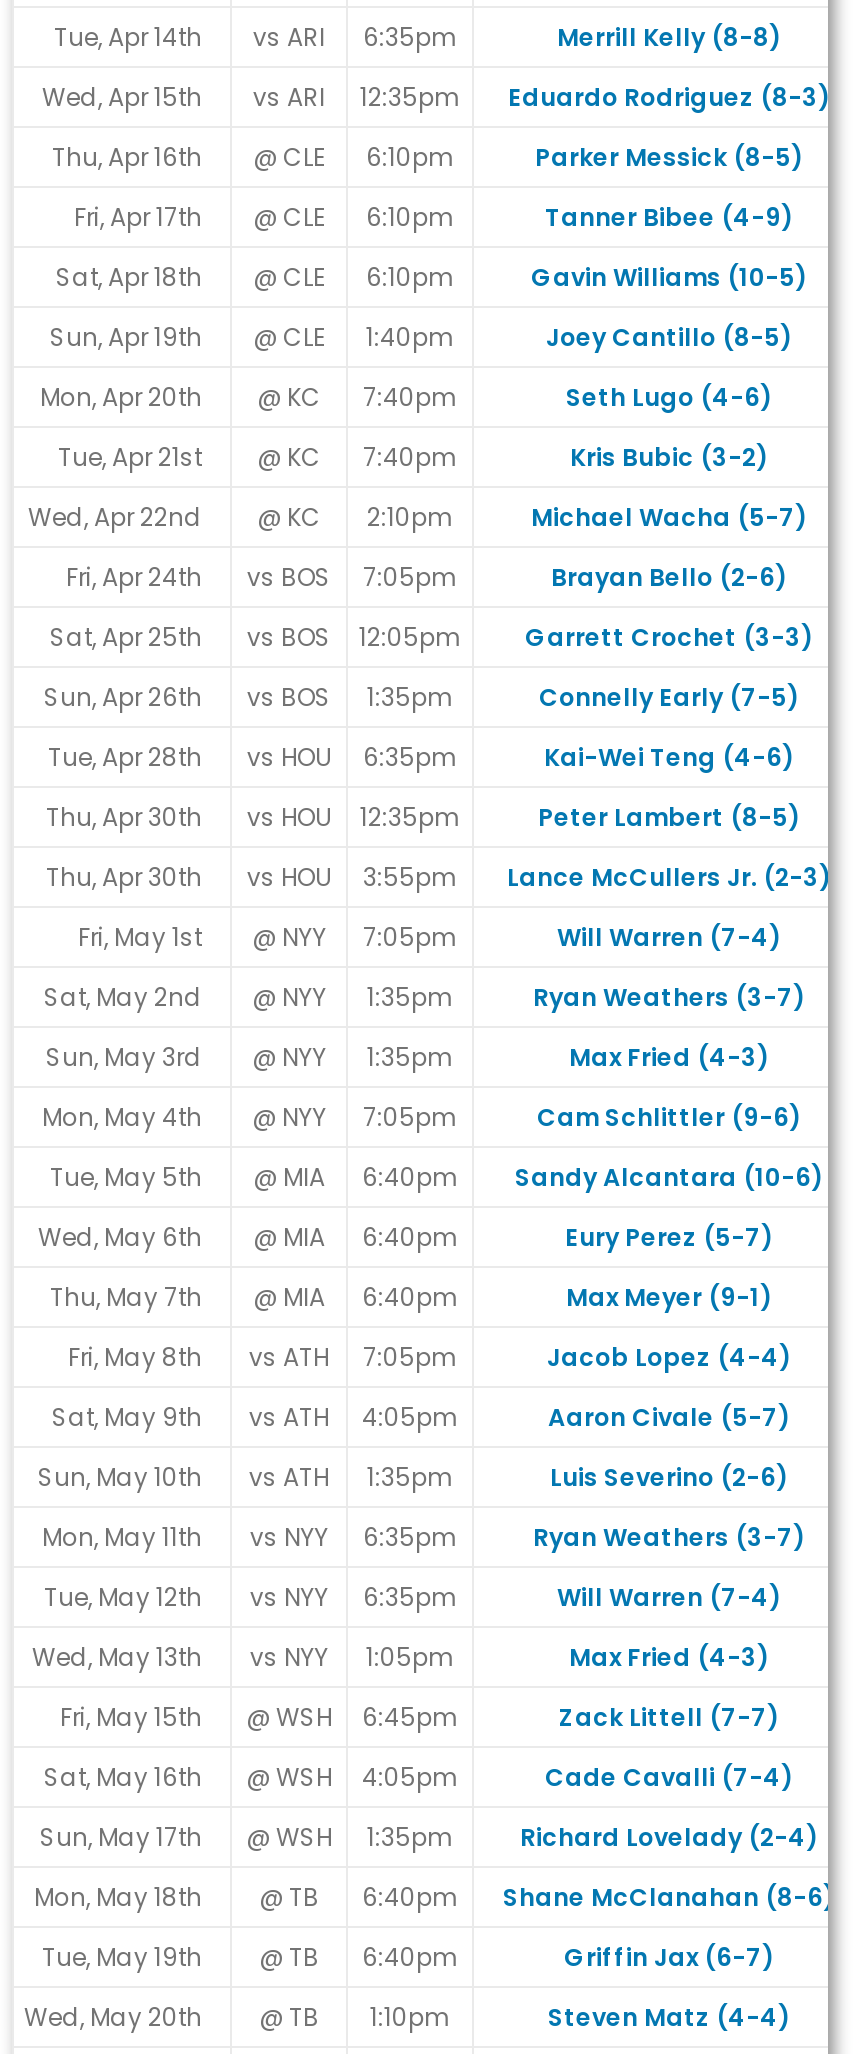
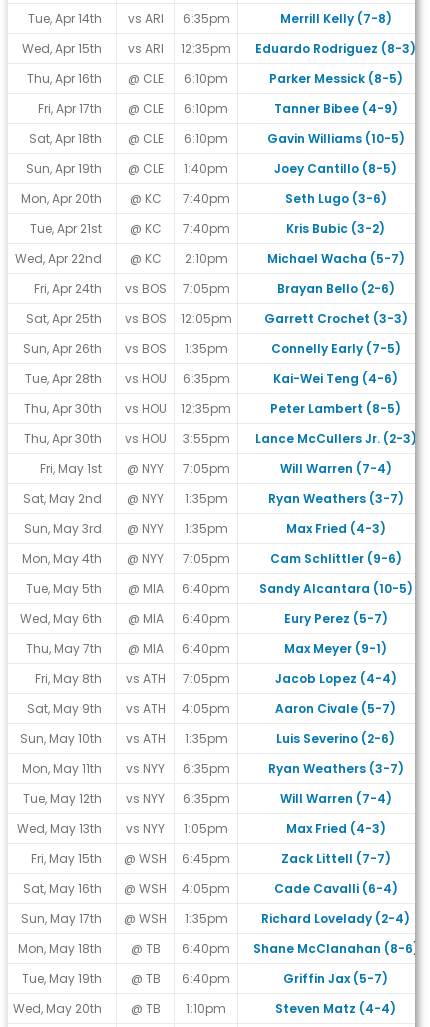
[557,21,781,55] Merrill Kelly (8-8) -> [279,10,391,27] Merrill Kelly (7-8)
[566,381,772,415] Seth Lugo (4-6) -> [284,190,386,207] Seth Lugo (3-6)
[515,1161,823,1195] Sandy Alcantara (10-6) -> [258,580,412,597] Sandy Alcantara (10-5)
[545,1761,793,1795] Cade Cavalli (7-4) -> [273,880,397,897] Cade Cavalli (6-4)
[564,1941,774,1975] Griffin Jax (6-7) -> [283,970,388,987] Griffin Jax (5-7)

